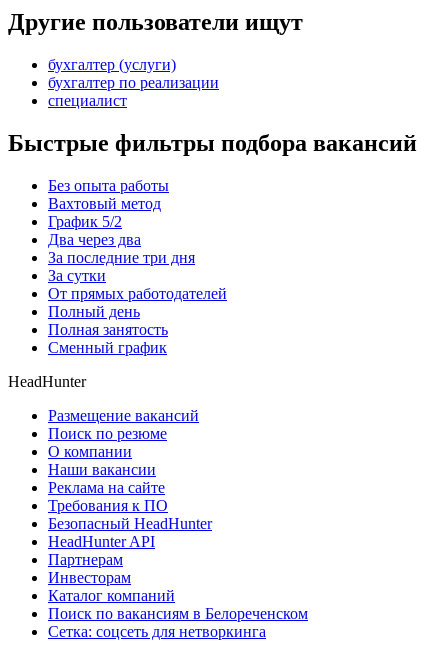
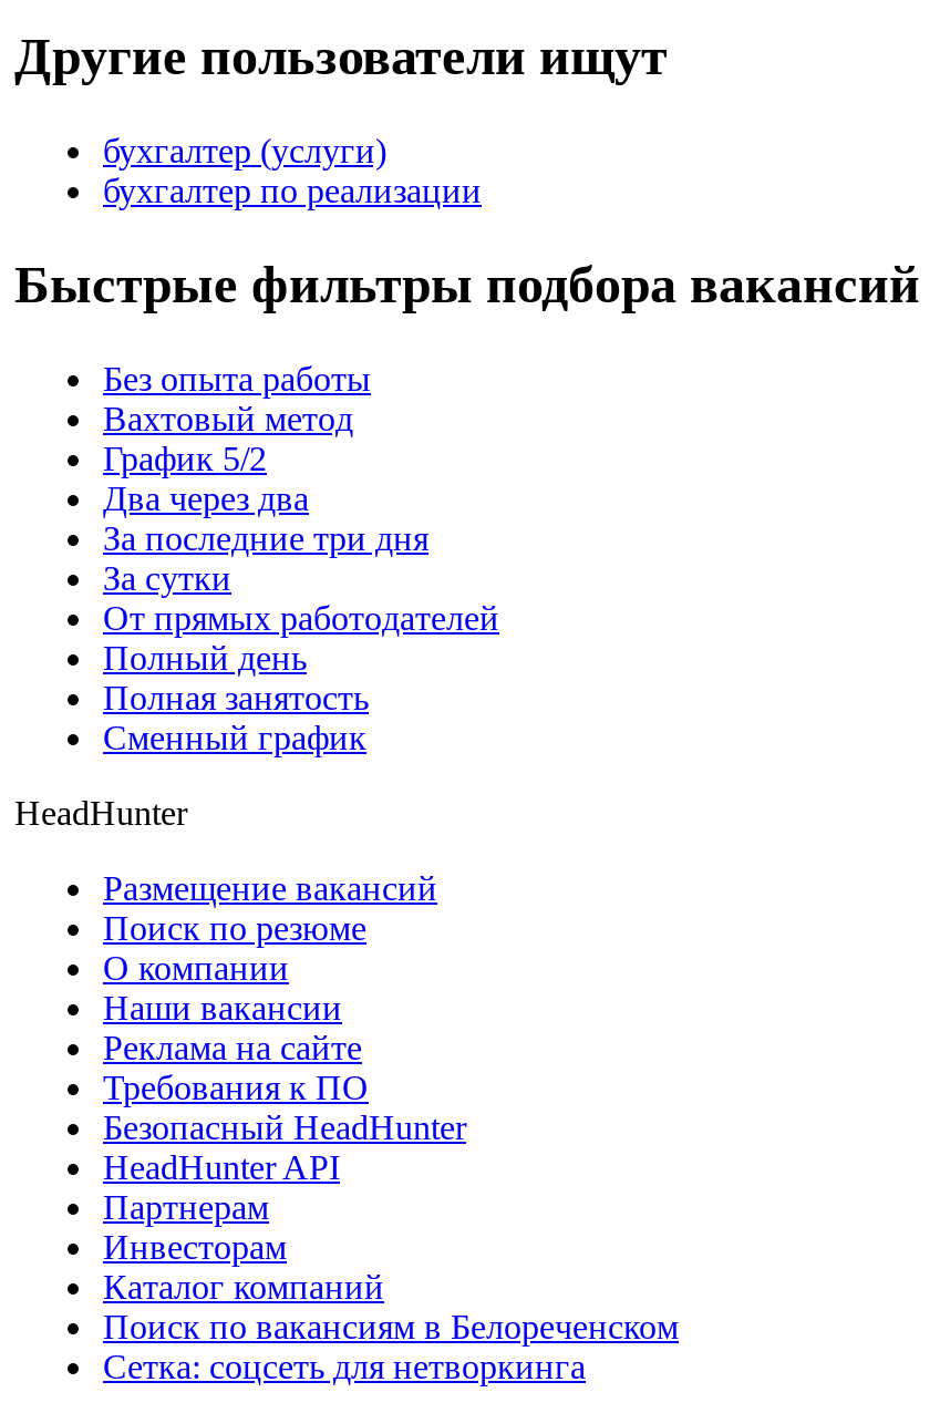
[48,92,127,109] специалист -> none

